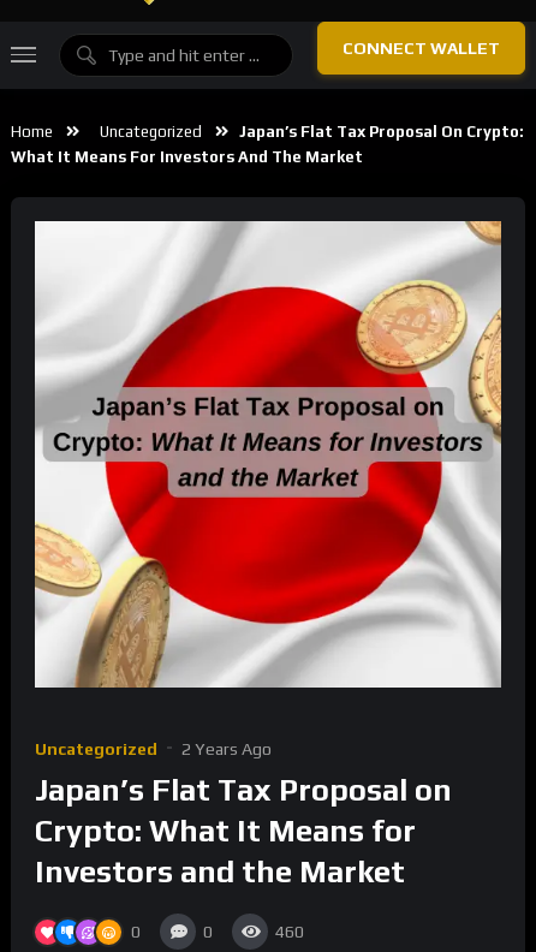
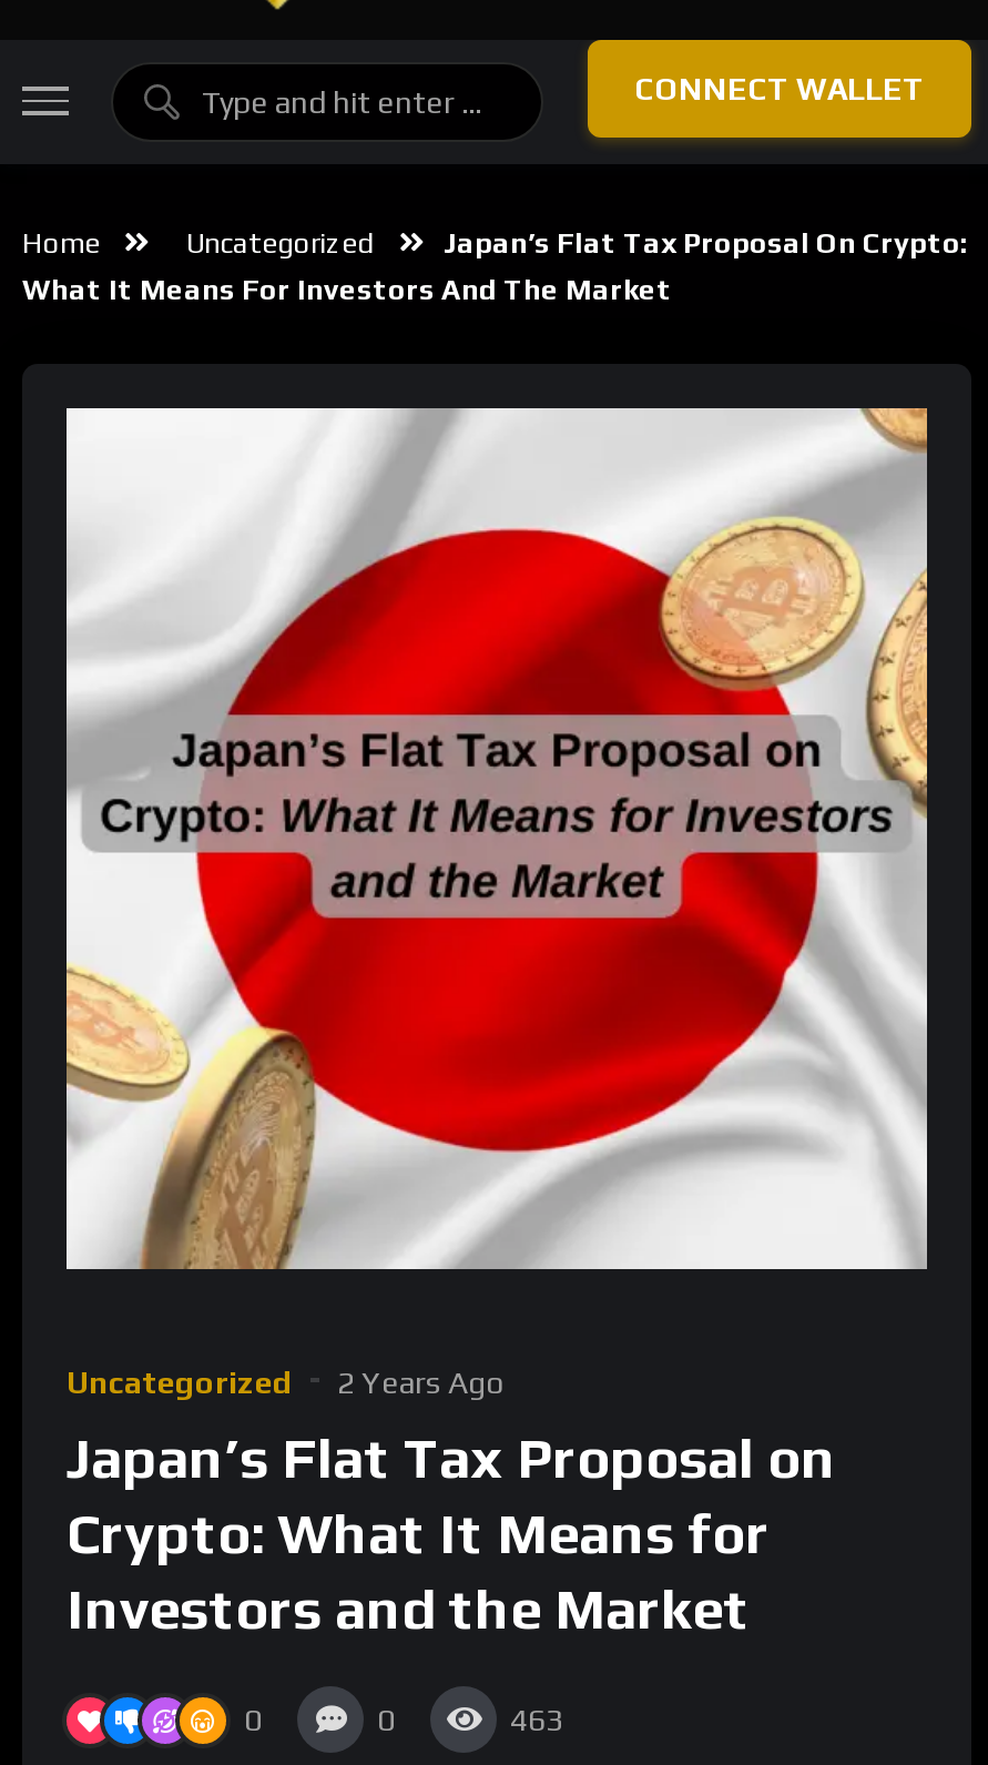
[275,922,304,942] 460 -> [510,1703,563,1738] 463

